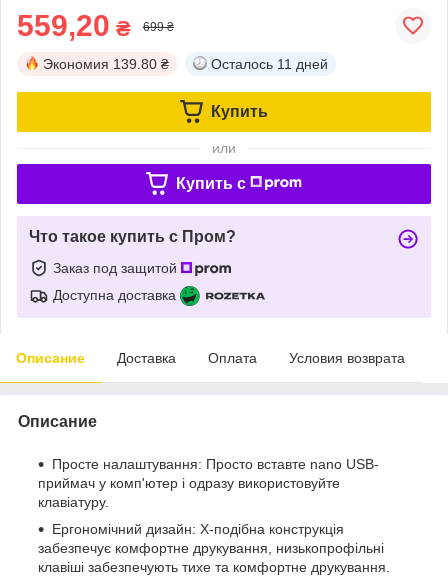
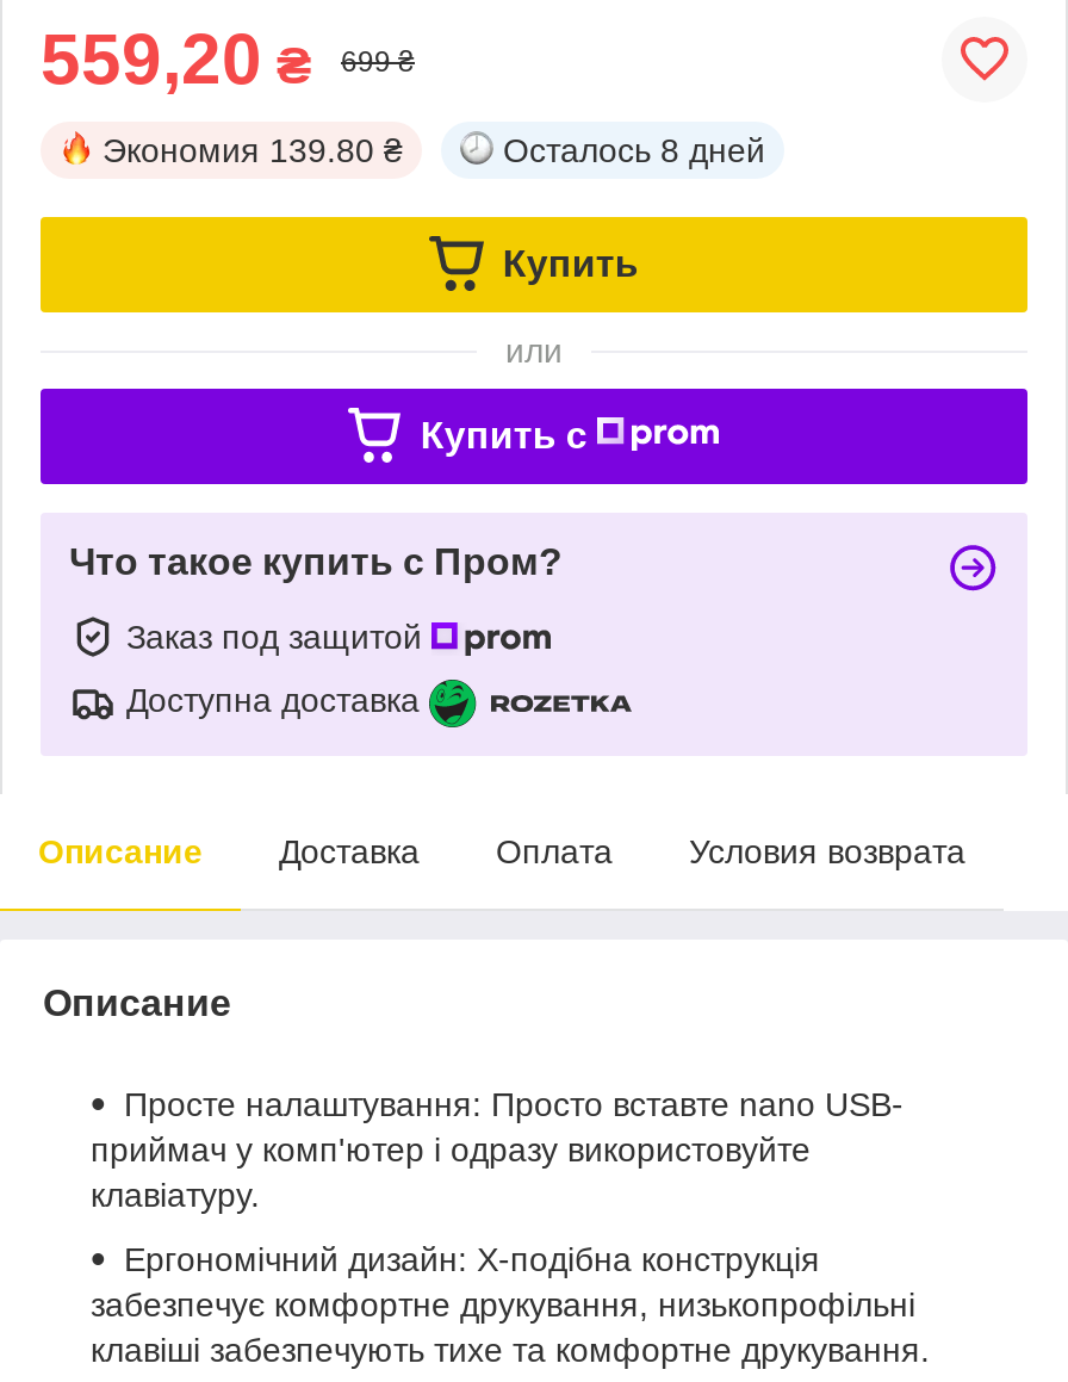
[211,56,328,72] Осталось 11 дней -> [503,131,765,169] Осталось 8 дней

